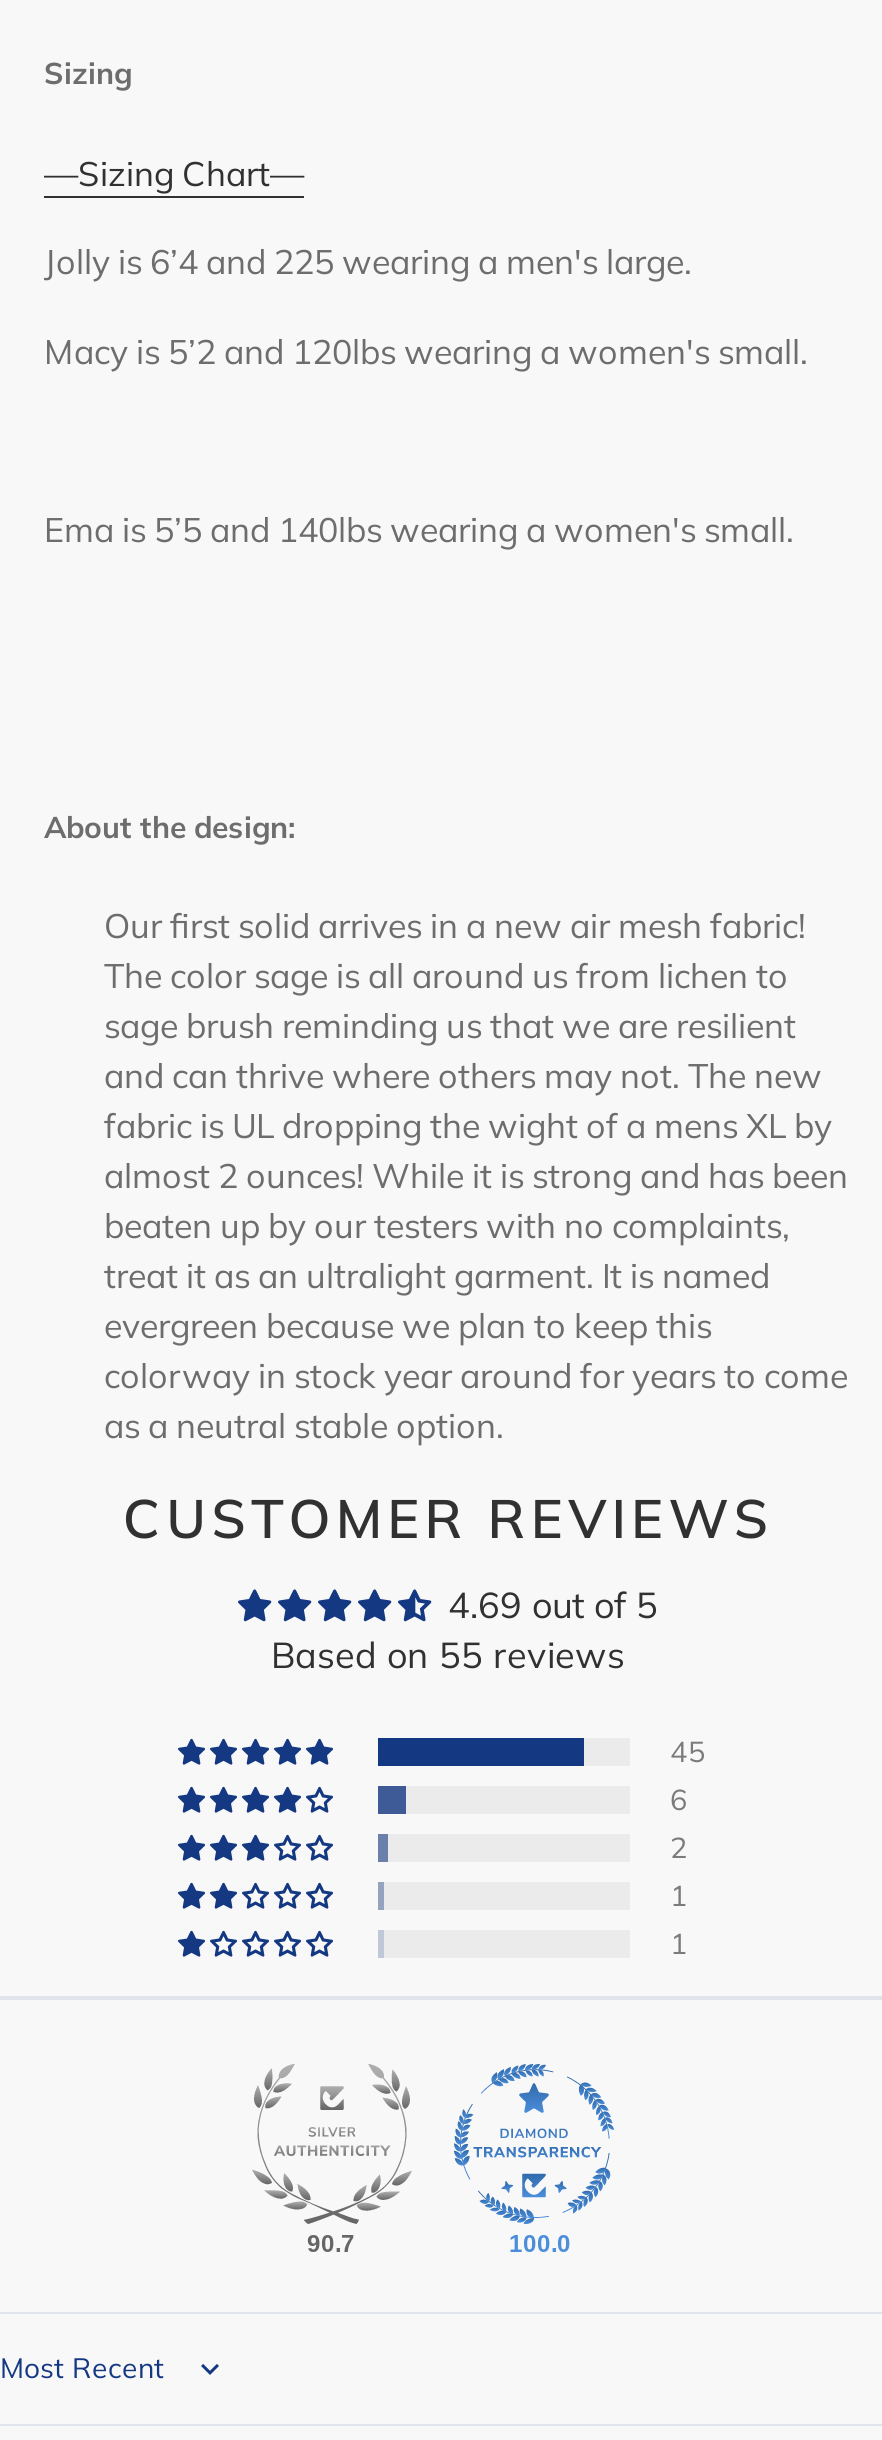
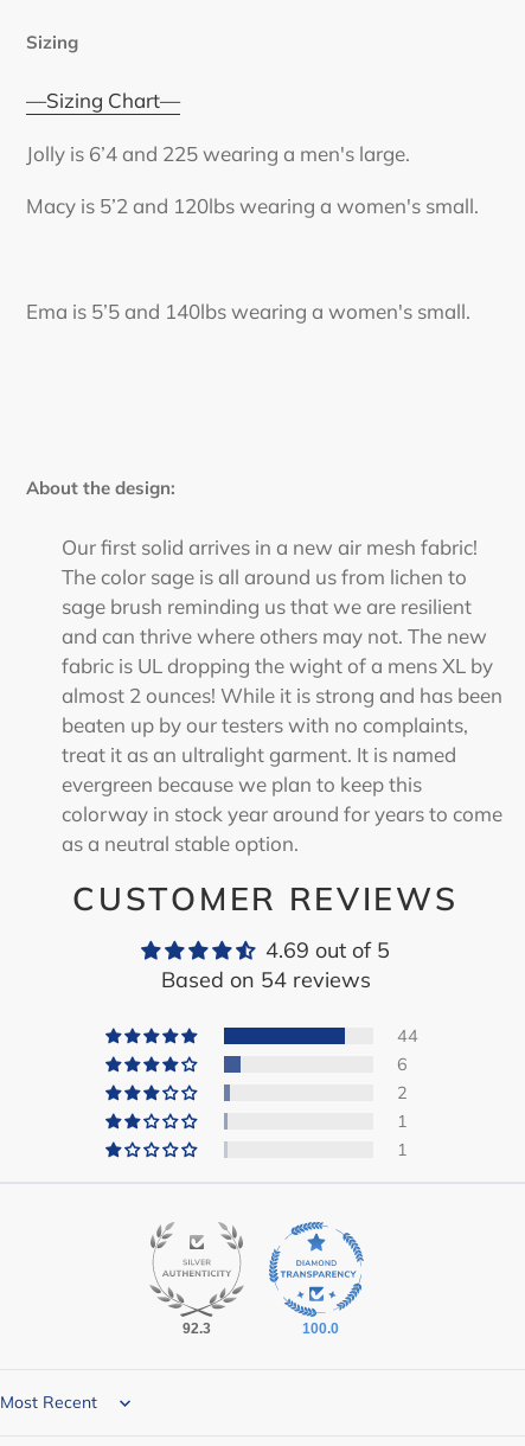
[271,1632,625,1678] Based on 55 reviews -> [161,965,370,993] Based on 54 reviews
[670,1733,706,1769] 45 -> [397,1025,418,1046] 44
[307,2230,355,2258] 90.7 -> [182,1320,210,1336] 92.3

